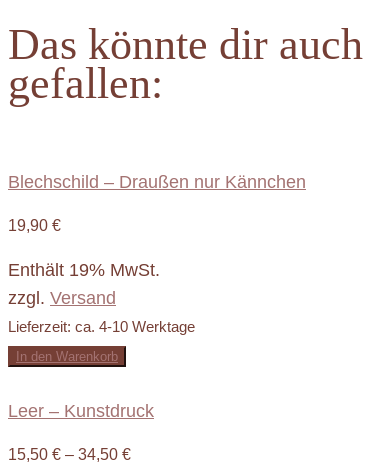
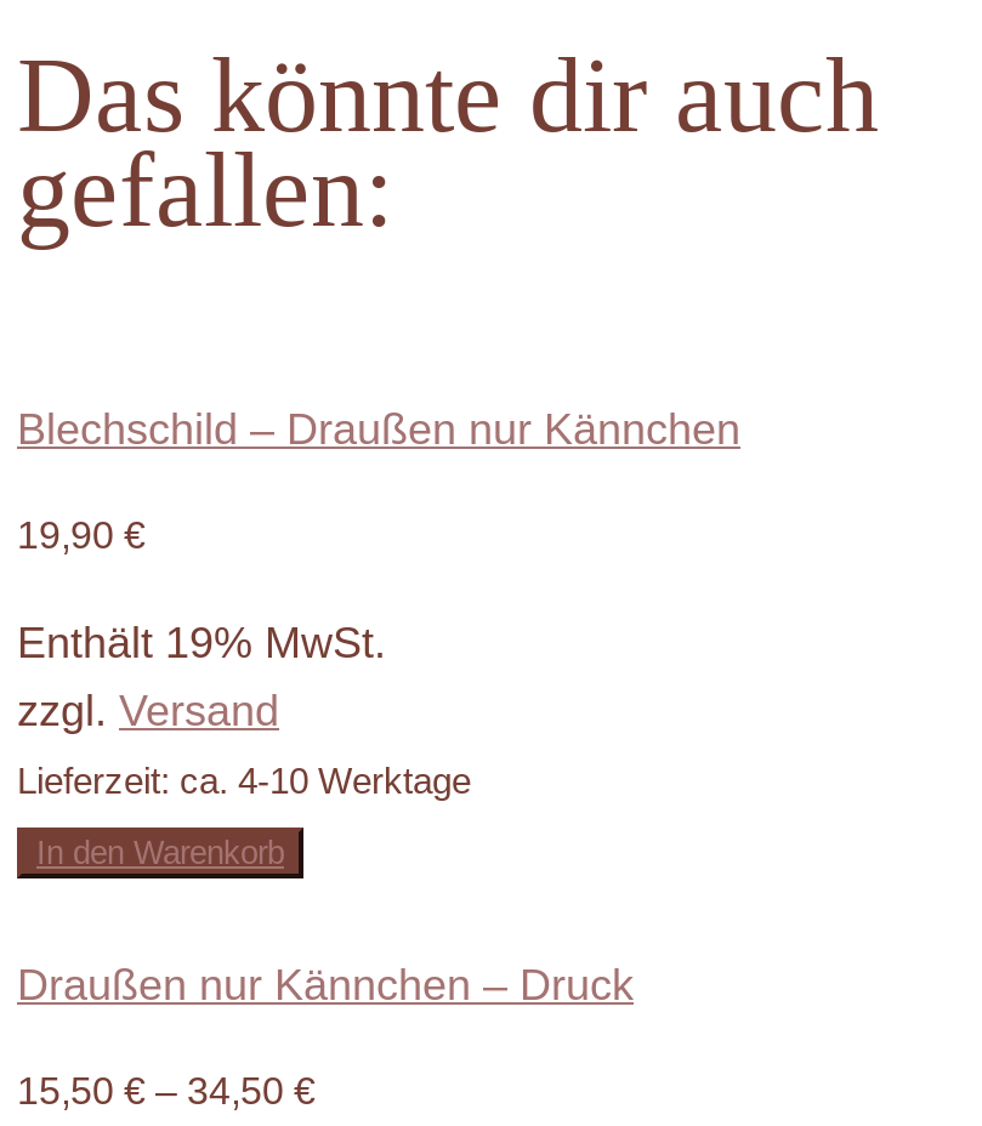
[8,401,154,421] Leer – Kunstdruck -> [17,961,634,1010] Draußen nur Kännchen – Druck

